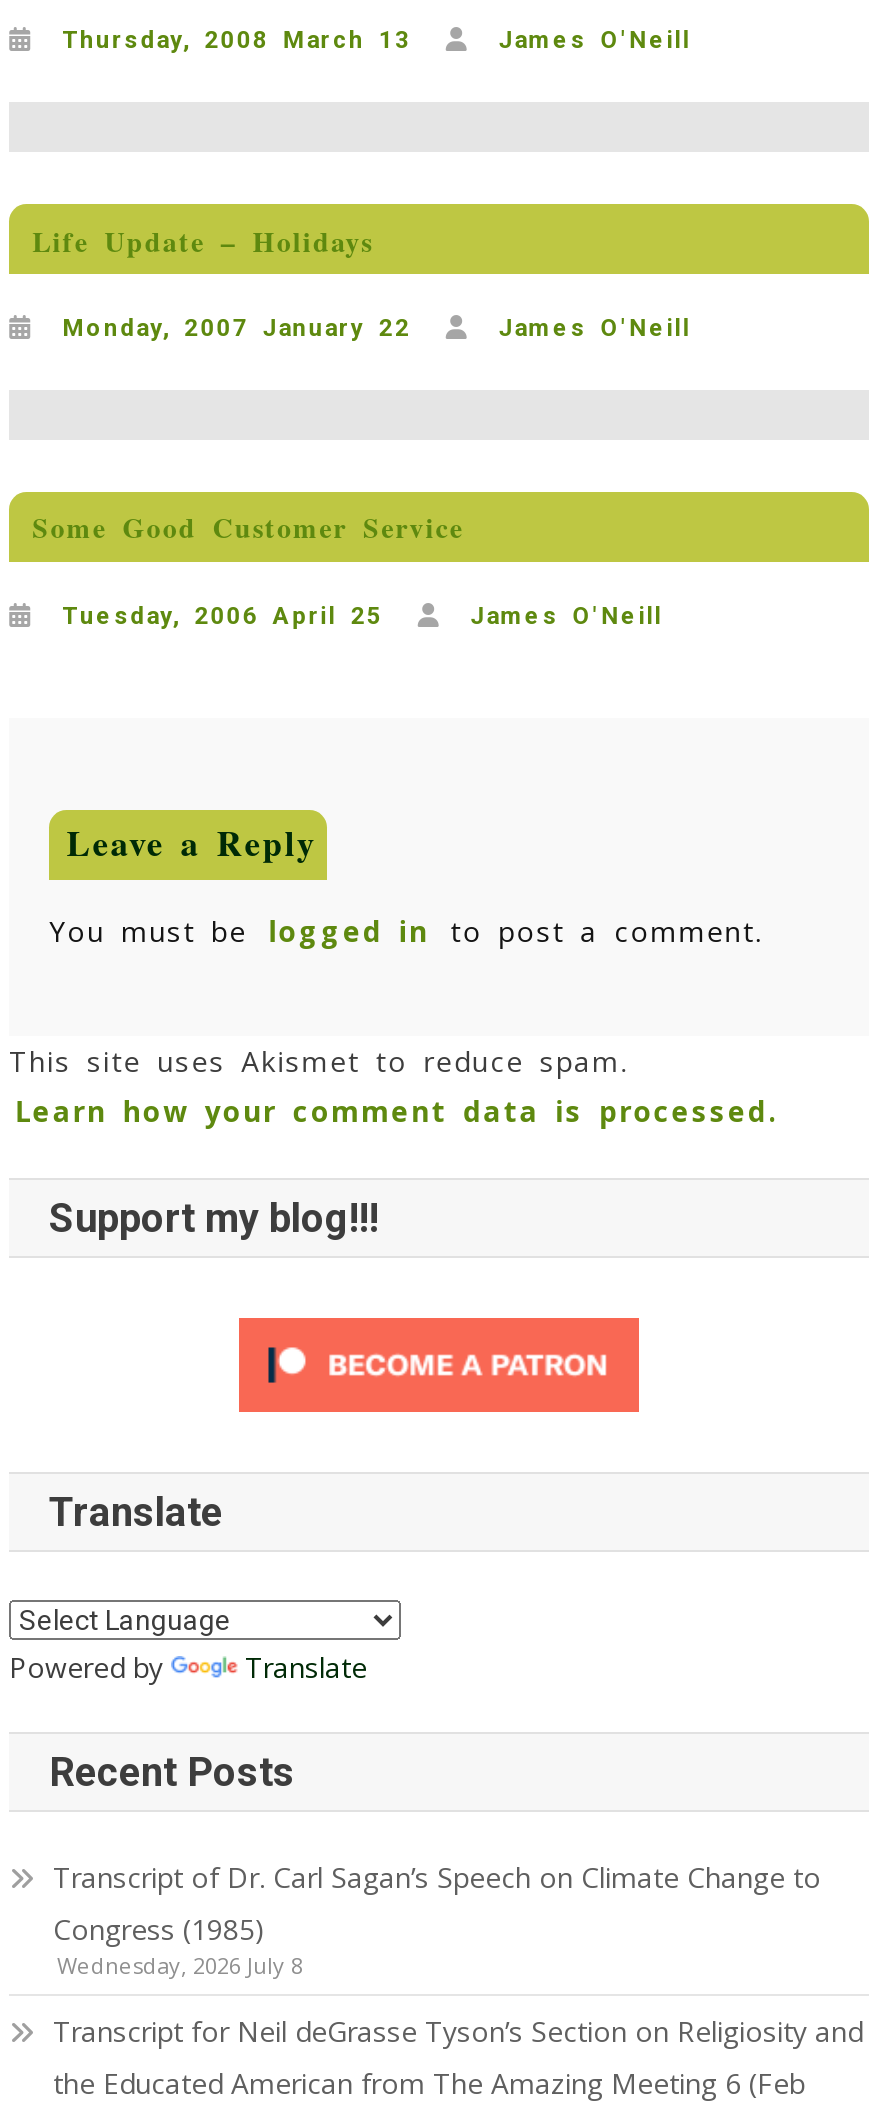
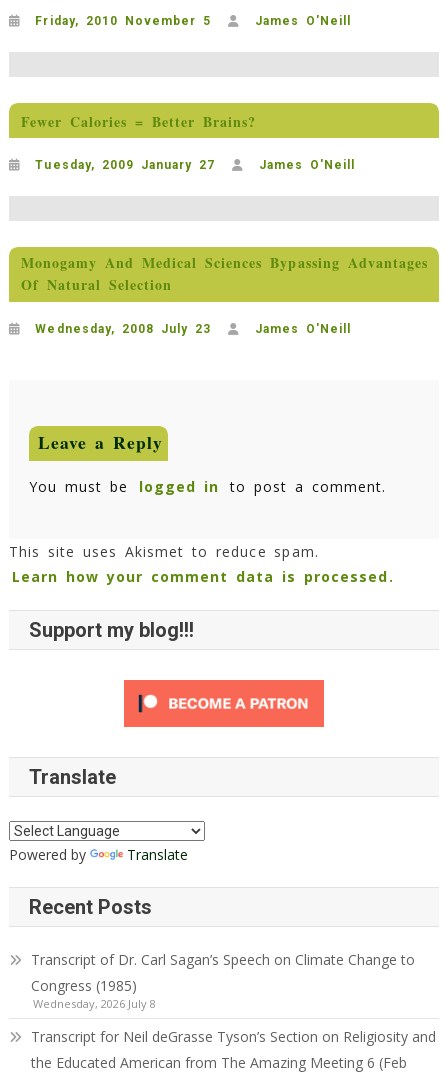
[62,26,411,54] Thursday, 2008 March 13 -> [35,14,211,28] Friday, 2010 November 5
[32,219,373,261] Life Update – Holidays -> [21,110,256,131] Fewer Calories = Better Brains?
[62,314,411,342] Monday, 2007 January 22 -> [35,158,215,172] Tuesday, 2009 January 27
[32,507,464,549] Some Good Customer Service -> [21,252,428,295] Monogamy And Medical Sciences Bypassing Advantages | Of Natural Selection
[62,602,383,630] Tuesday, 2006 April 25 -> [35,322,211,336] Wednesday, 2008 July 23

